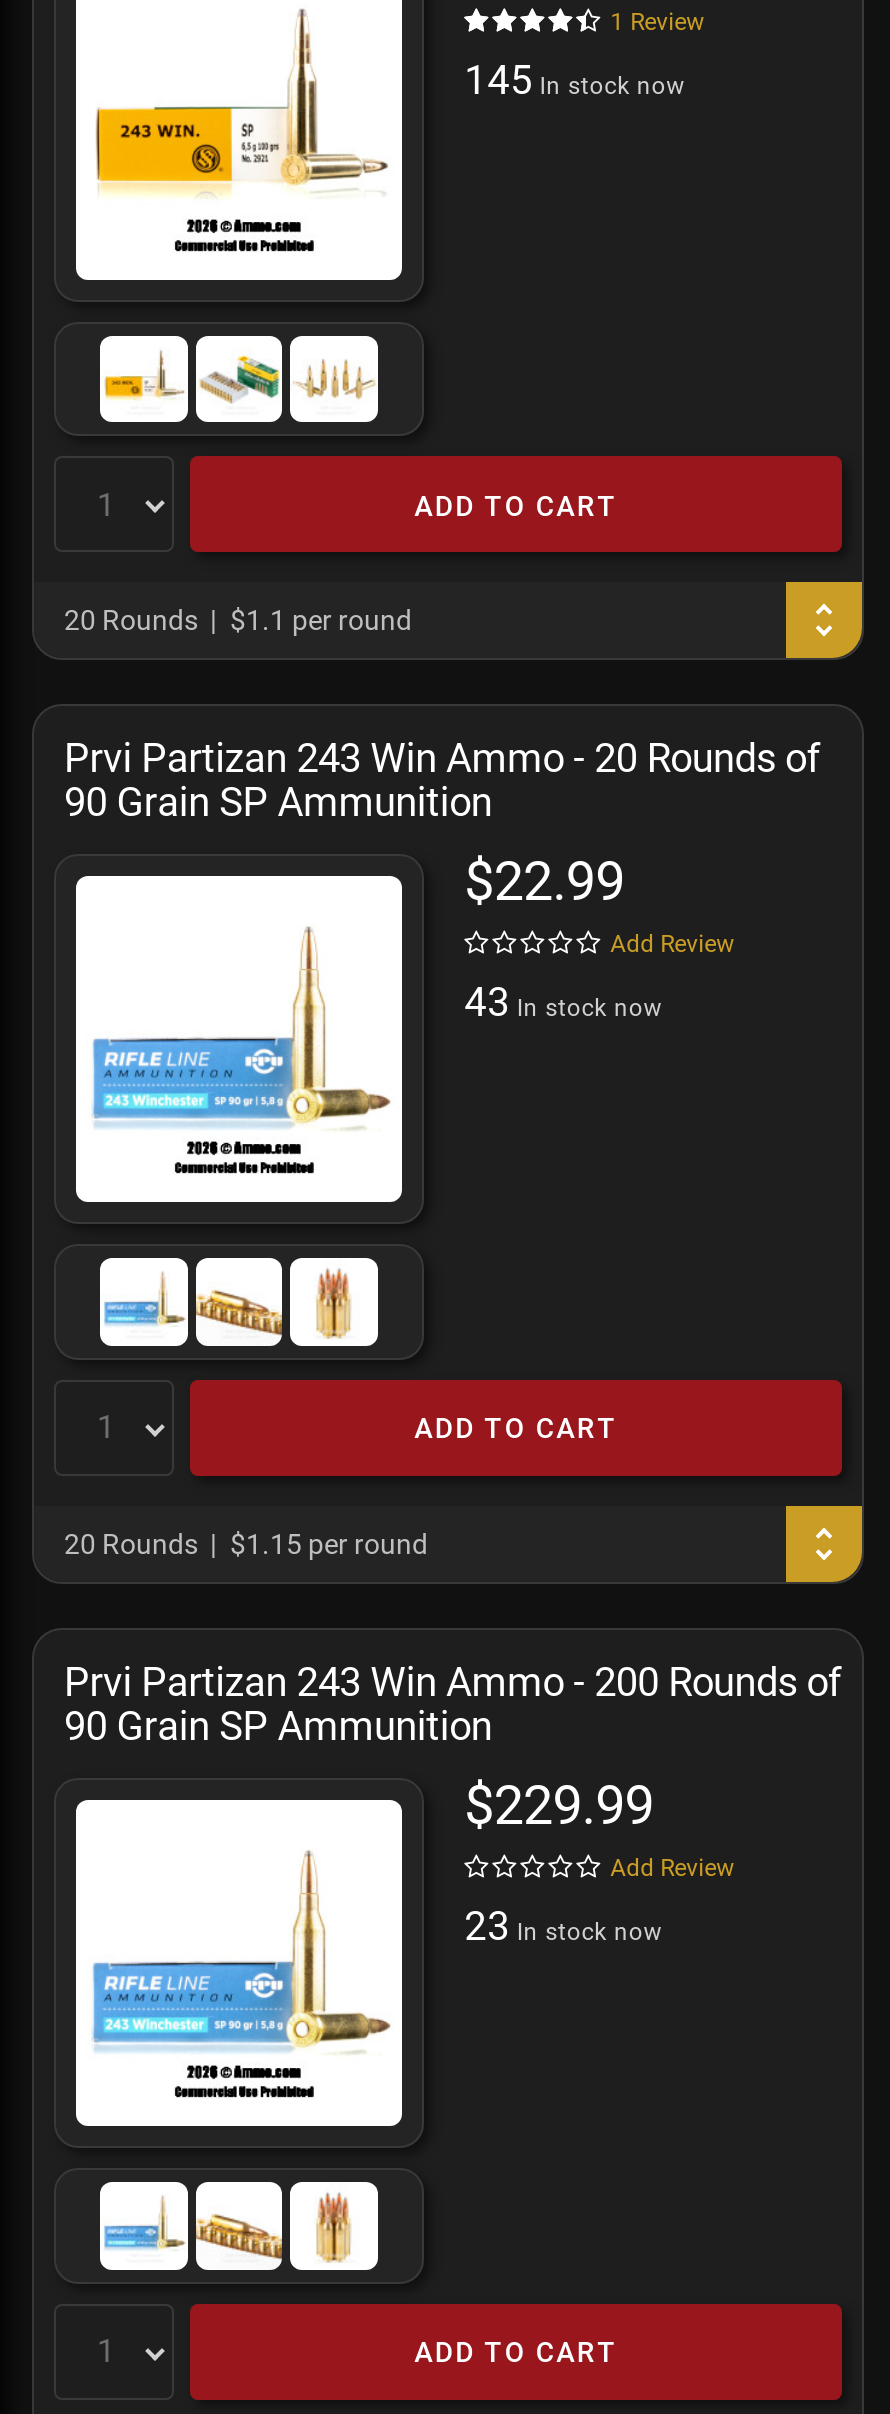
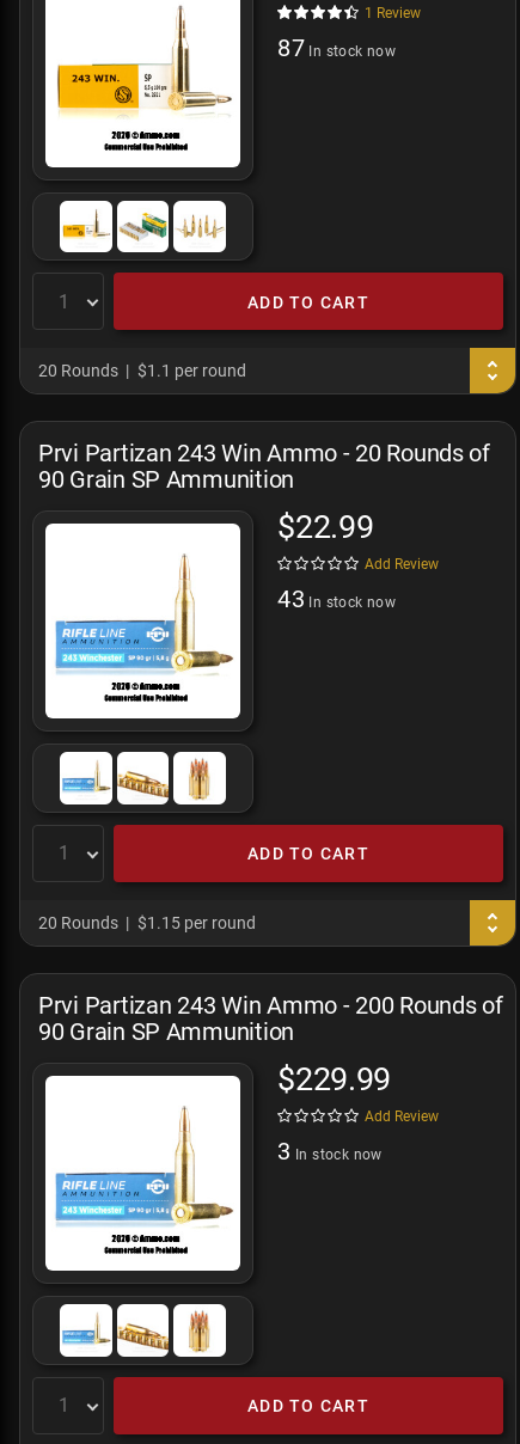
[464,55,685,103] 145 In stock now -> [278,33,396,62] 87 In stock now
[464,1902,662,1950] 23 In stock now -> [278,1137,382,1165] 3 In stock now

